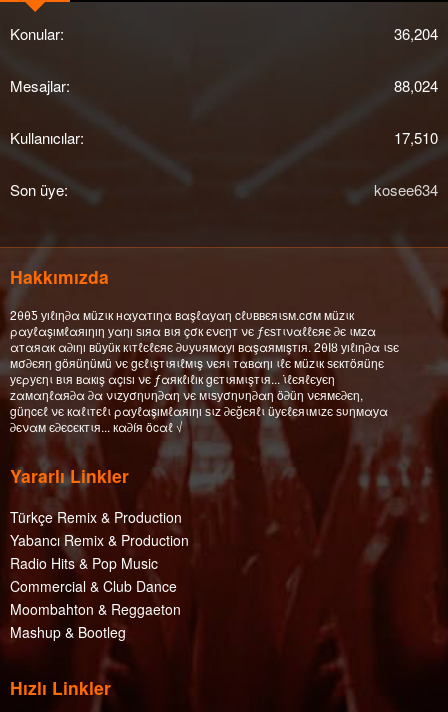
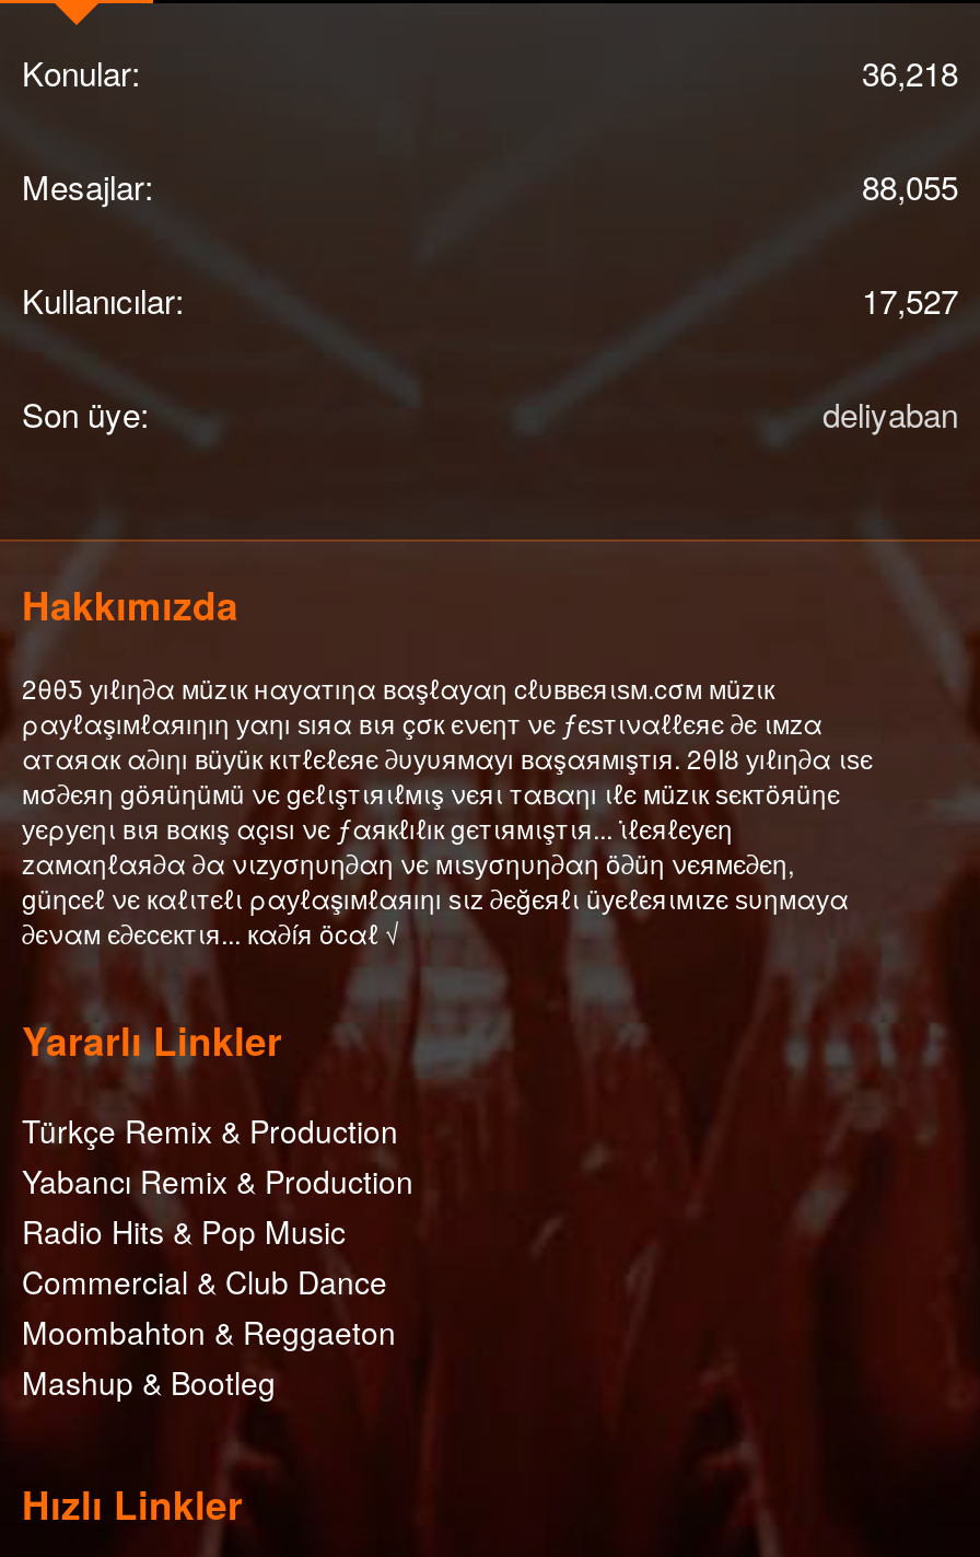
[394,23,438,44] 36,204 -> [862,48,958,94] 36,218
[394,75,438,96] 88,024 -> [862,162,958,208] 88,055
[394,127,438,148] 17,510 -> [862,276,958,322] 17,527
[374,179,438,200] kosee634 -> [822,390,958,436] deliyaban

